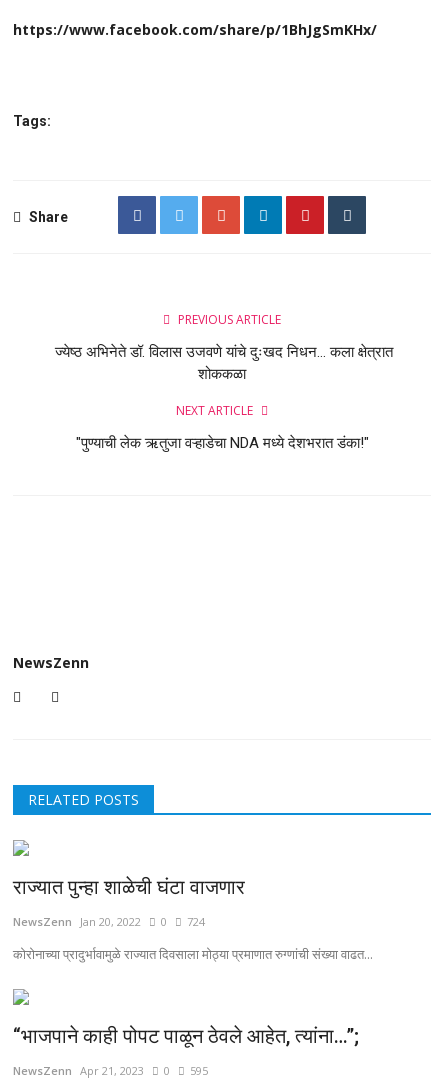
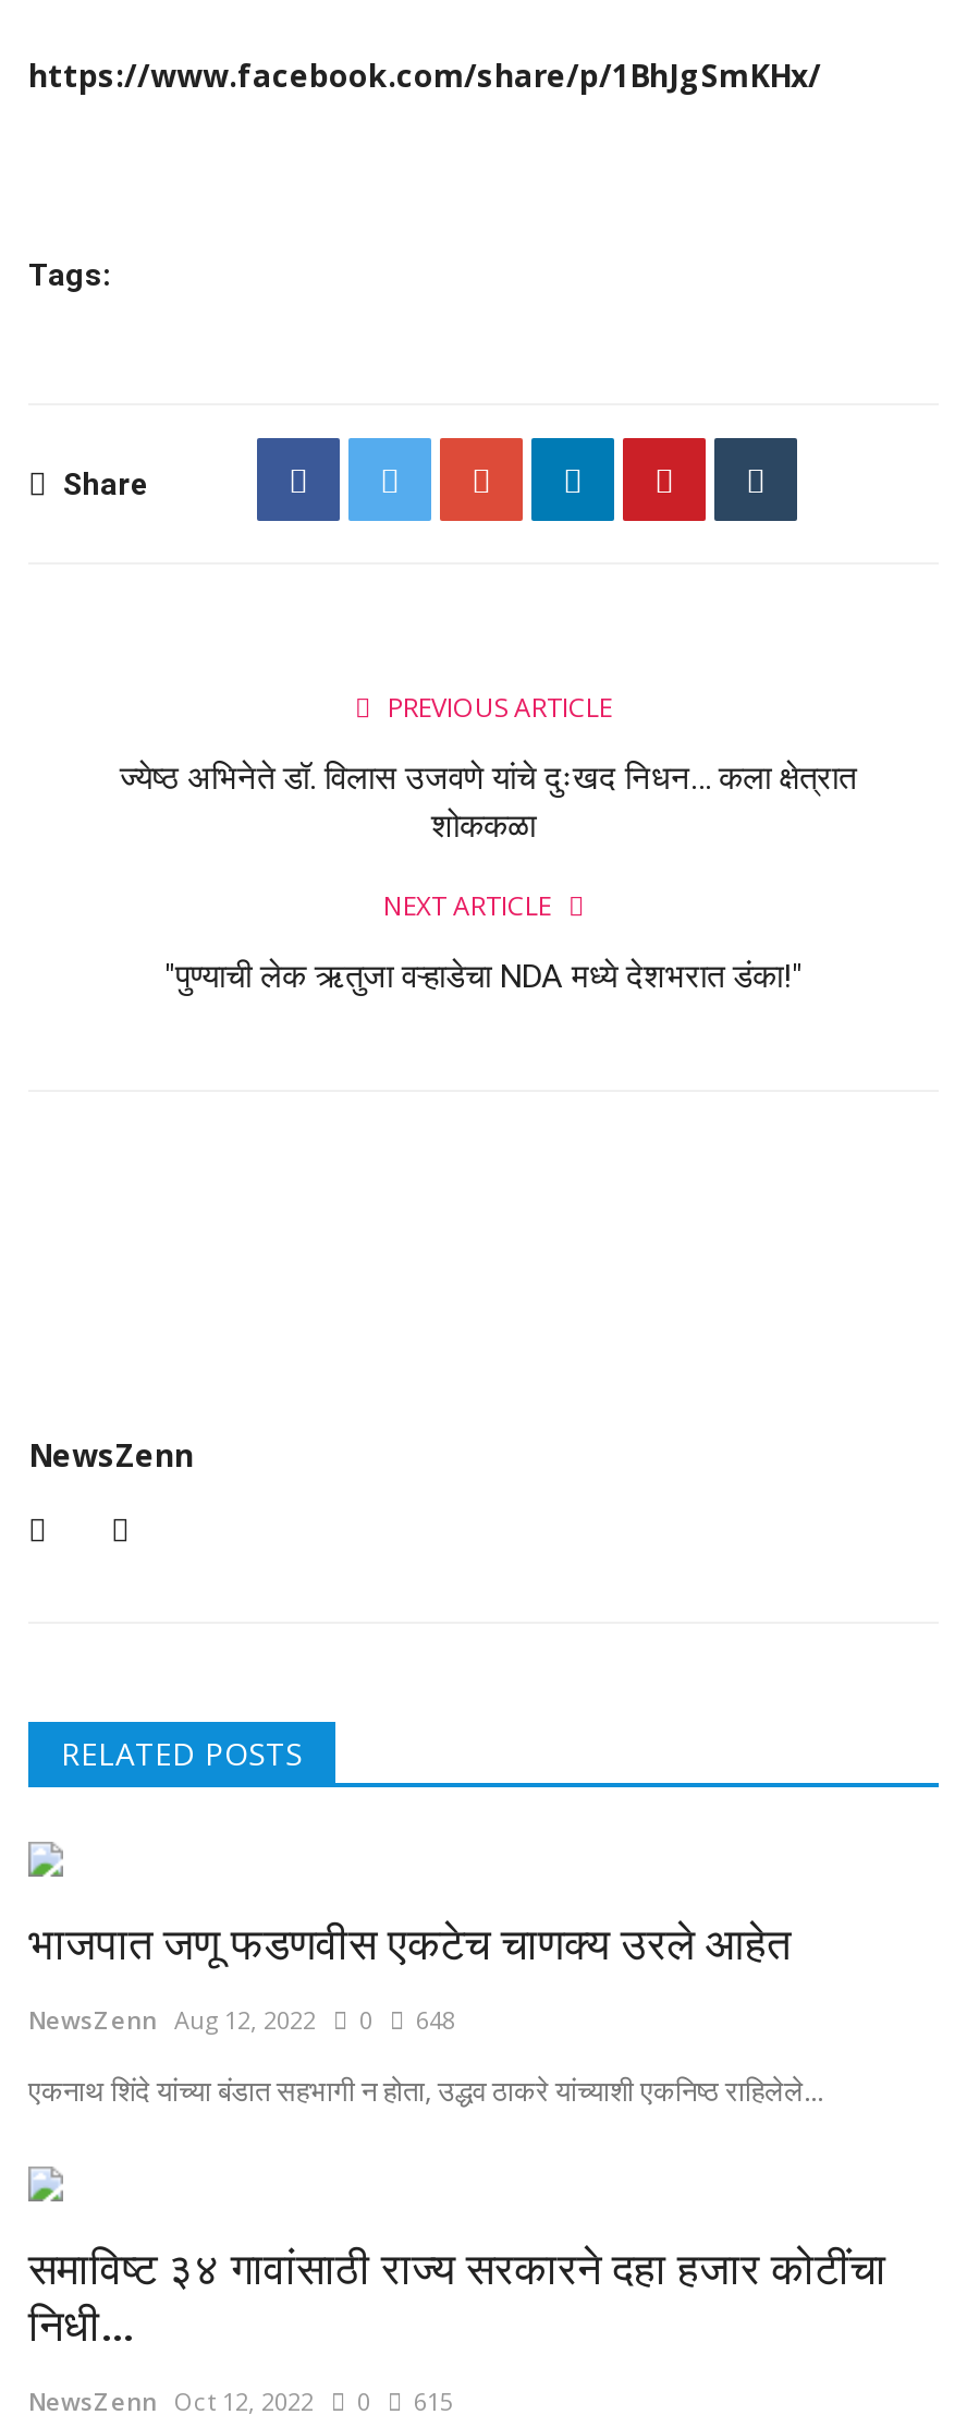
[13,875,245,899] राज्यात पुन्हा शाळेची घंटा वाजणार -> [28,1918,791,1971] भाजपात जणू फडणवीस एकटेच चाणक्य उरले आहेत
[13,914,141,929] NewsZenn Jan 20, 2022 -> [28,2003,316,2036] NewsZenn Aug 12, 2022
[187,914,205,929] 724 -> [416,2003,455,2036] 648
[13,945,373,963] कोरोनाच्या प्रादुर्भावामुळे राज्यात दिवसाला मोठ्या प्रमाणात रुग्णांची संख्या वाढत... -> [28,2071,823,2110] एकनाथ शिंदे यांच्या बंडात सहभागी न होता, उद्धव ठाकरे यांच्याशी एकनिष्ठ राहिलेले...
[13,1024,359,1048] “भाजपाने काही पोपट पाळून ठेवले आहेत, त्यांना…”; -> [28,2243,886,2352] समाविष्ट ३४ गावांसाठी राज्य सरकारने दहा हजार कोटींचा | निधी...
[13,1063,144,1078] NewsZenn Apr 21, 2023 -> [28,2385,314,2417] NewsZenn Oct 12, 2022
[190,1063,208,1078] 595 -> [414,2385,453,2417] 615

